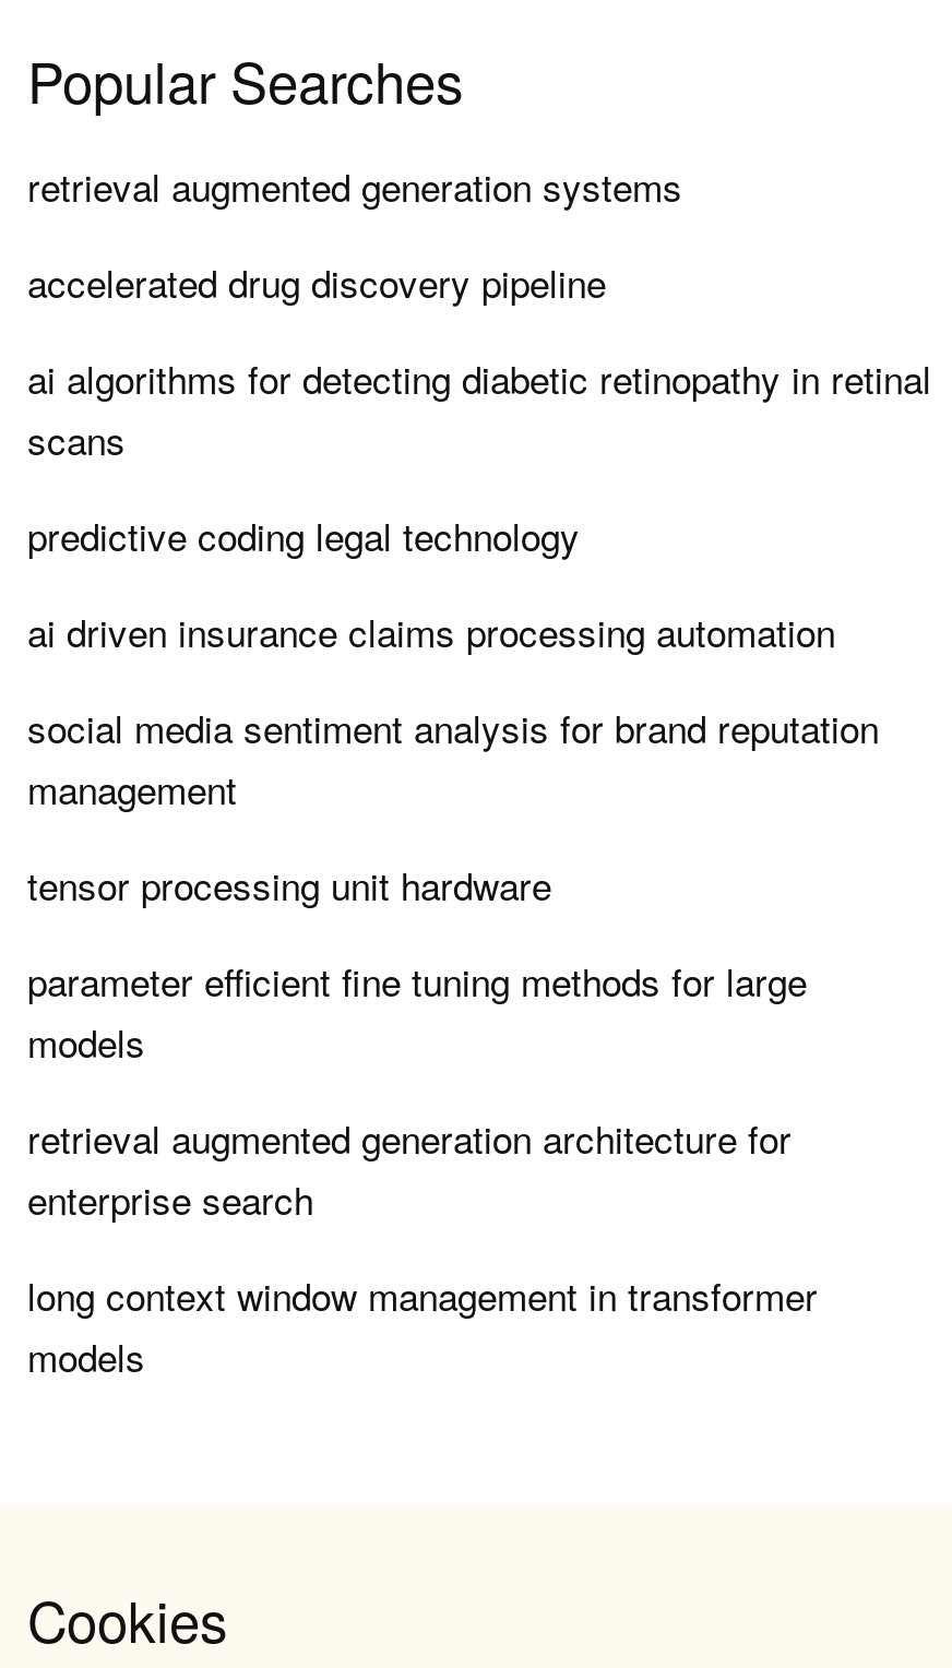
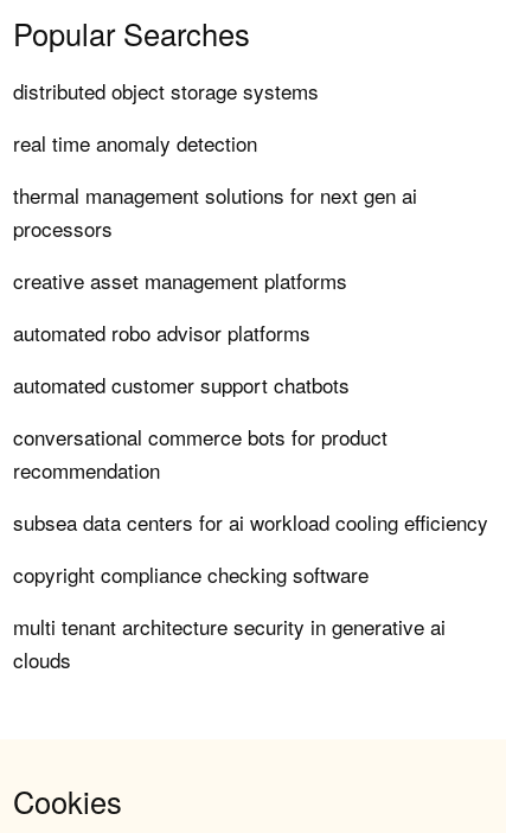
[27,160,682,214] retrieval augmented generation systems -> [13,76,319,106] distributed object storage systems
[27,256,606,310] accelerated drug discovery pipeline -> [13,128,257,158] real time anomaly detection
[27,352,931,467] ai algorithms for detecting diabetic retinopathy in retinal | scans -> [13,180,417,243] thermal management solutions for next gen ai | processors
[27,509,580,563] predictive coding legal technology -> [13,266,347,295] creative asset management platforms
[27,605,835,660] ai driven insurance claims processing automation -> [13,318,310,347] automated robo advisor platforms
[27,701,879,817] social media sentiment analysis for brand reputation | management -> [13,370,350,399] automated customer support chatbots
[27,858,551,913] tensor processing unit hardware -> [13,422,387,485] conversational commerce bots for product | recommendation
[27,954,807,1070] parameter efficient fine tuning methods for large | models -> [13,507,488,537] subsea data centers for ai workload cooling efficiency
[27,1111,792,1227] retrieval augmented generation architecture for | enterprise search -> [13,559,369,589] copyright compliance checking software
[27,1269,818,1384] long context window management in transformer | models -> [13,612,446,674] multi tenant architecture security in generative ai | clouds

